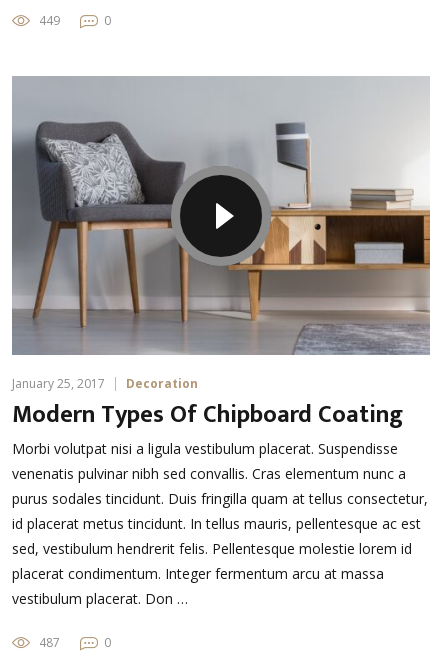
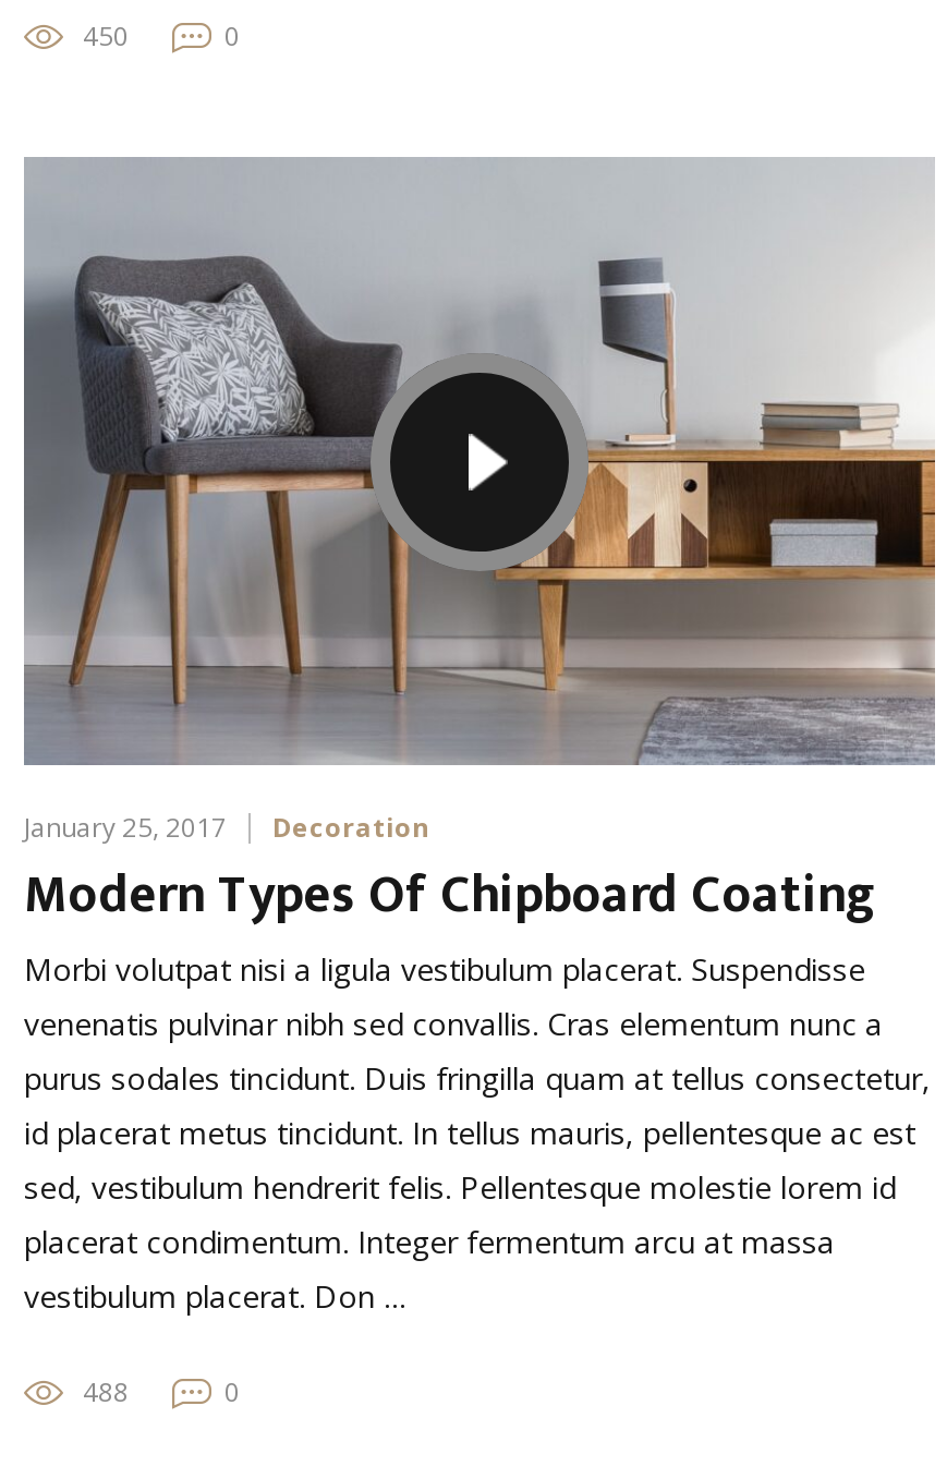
[39,12,60,29] 449 -> [83,19,129,56] 450
[39,634,60,651] 487 -> [83,1374,129,1412] 488

